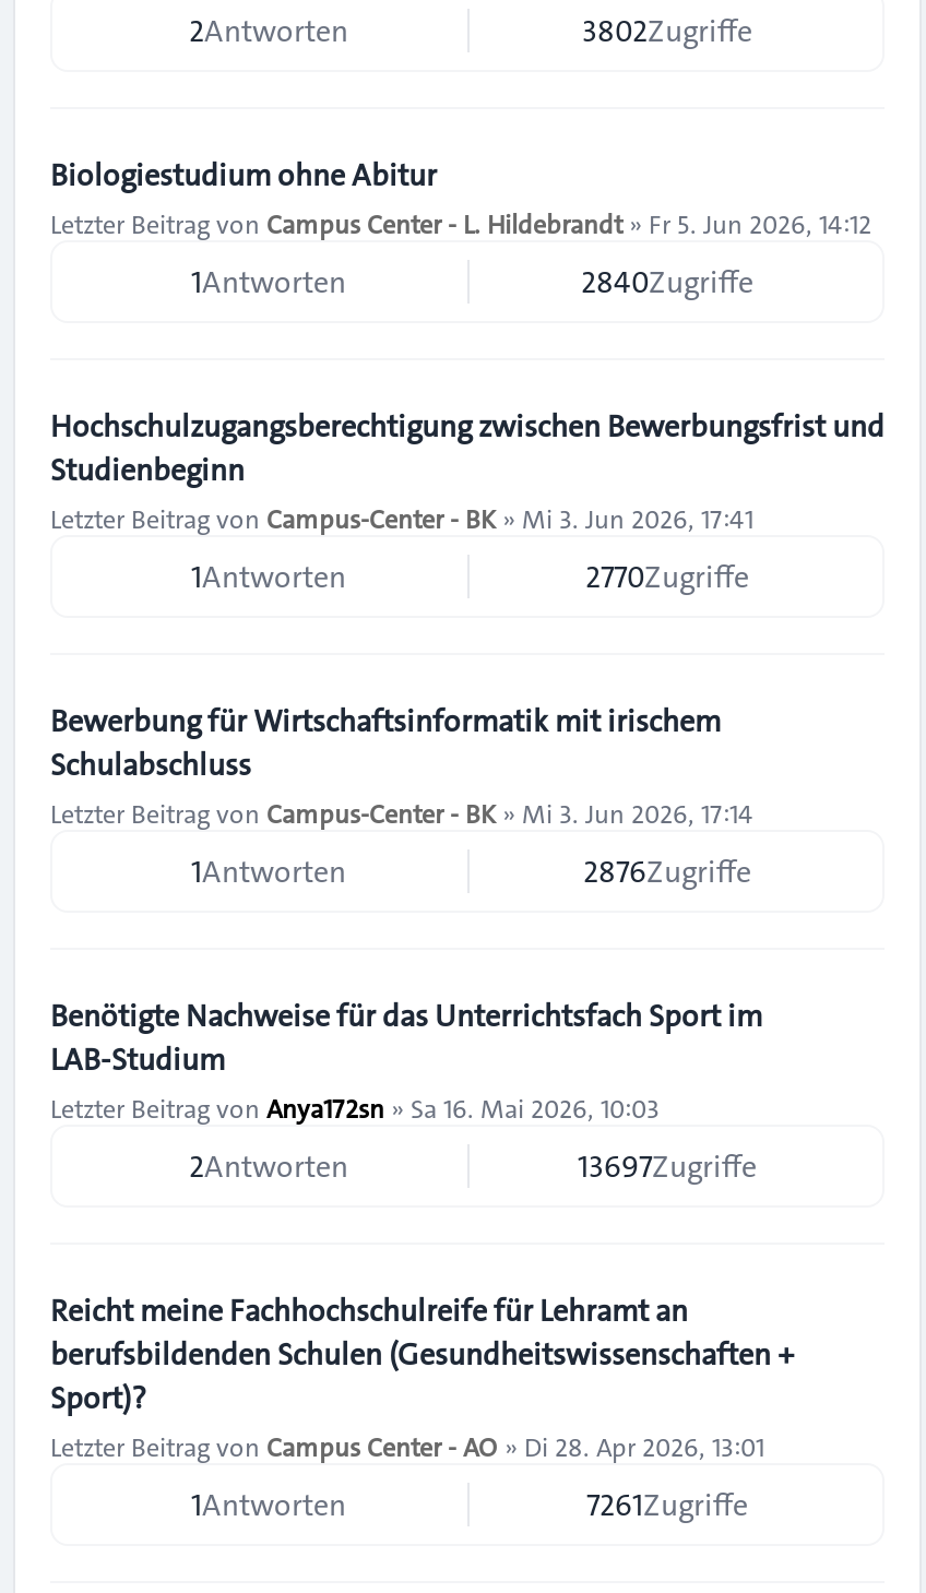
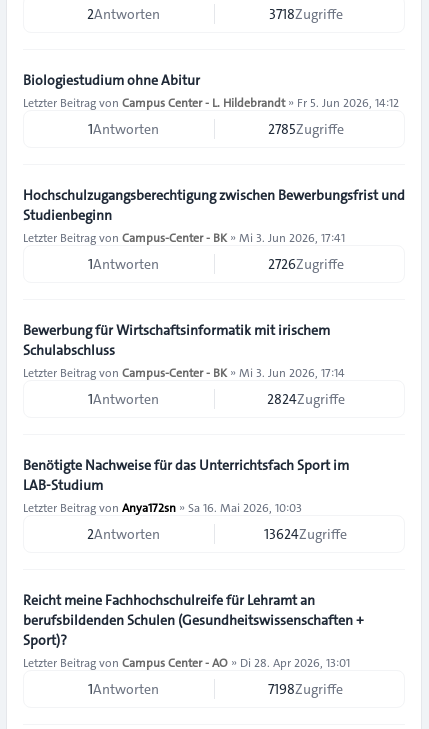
[582,9,752,52] 3802Zugriffe -> [268,4,342,24] 3718Zugriffe
[581,260,753,304] 2840Zugriffe -> [267,119,343,139] 2785Zugriffe
[585,555,749,598] 2770Zugriffe -> [267,254,343,274] 2726Zugriffe
[583,849,751,893] 2876Zugriffe -> [266,389,344,409] 2824Zugriffe
[578,1144,757,1188] 13697Zugriffe -> [264,524,347,544] 13624Zugriffe
[586,1483,748,1526] 7261Zugriffe -> [268,679,343,699] 7198Zugriffe

